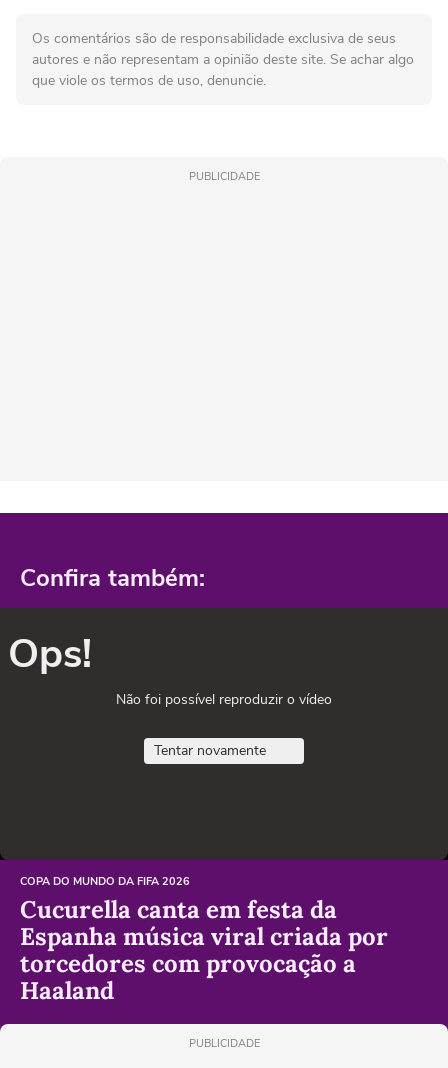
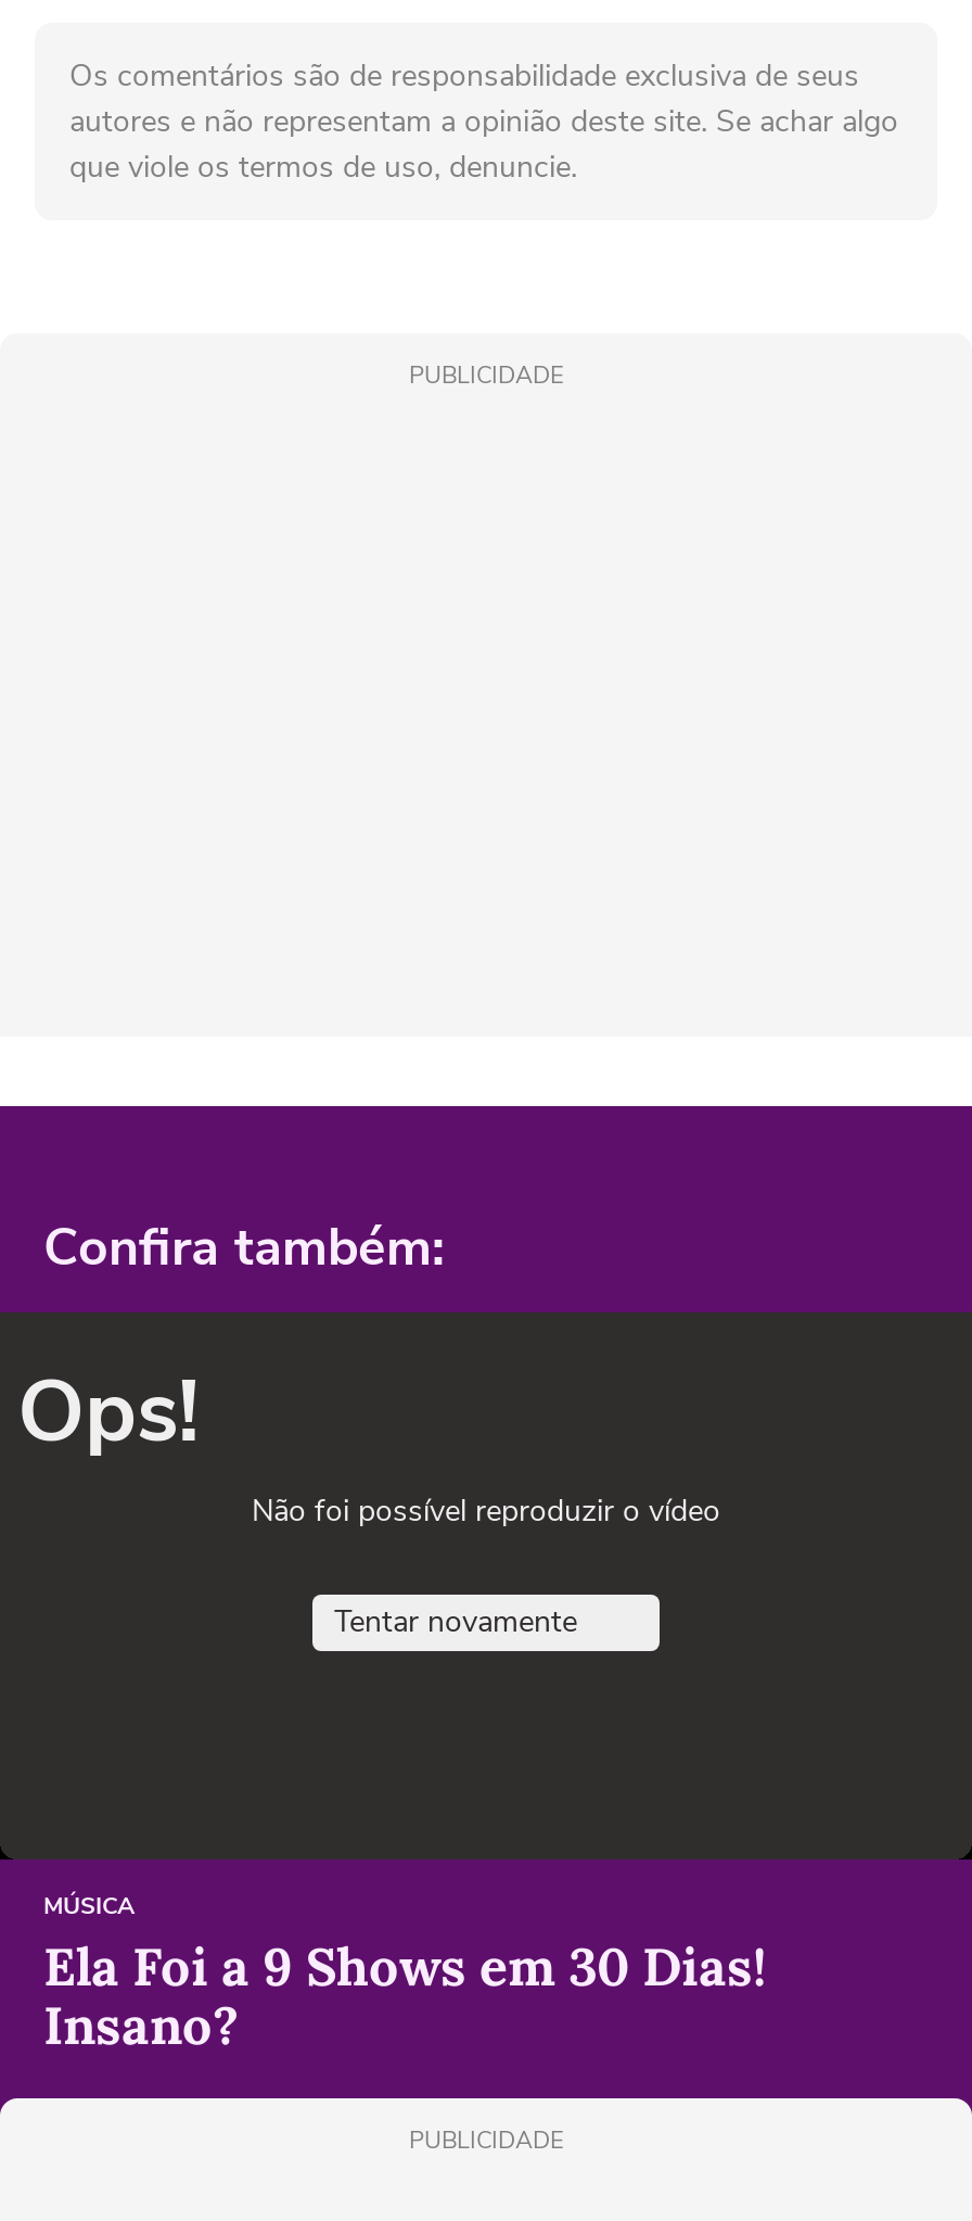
[20,874,388,1006] COPA DO MUNDO DA FIFA 2026 | Cucurella canta em festa da | Espanha música viral criada por | torcedores com provocação a | Haaland -> [43,1891,766,2060] MÚSICA | Ela Foi a 9 Shows em 30 Dias! | Insano?

